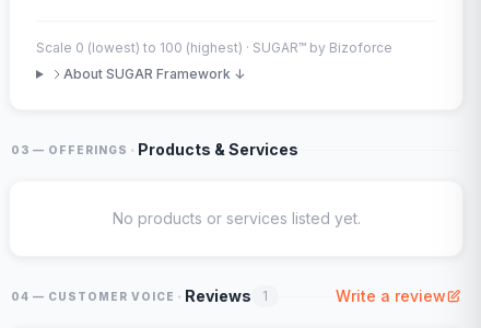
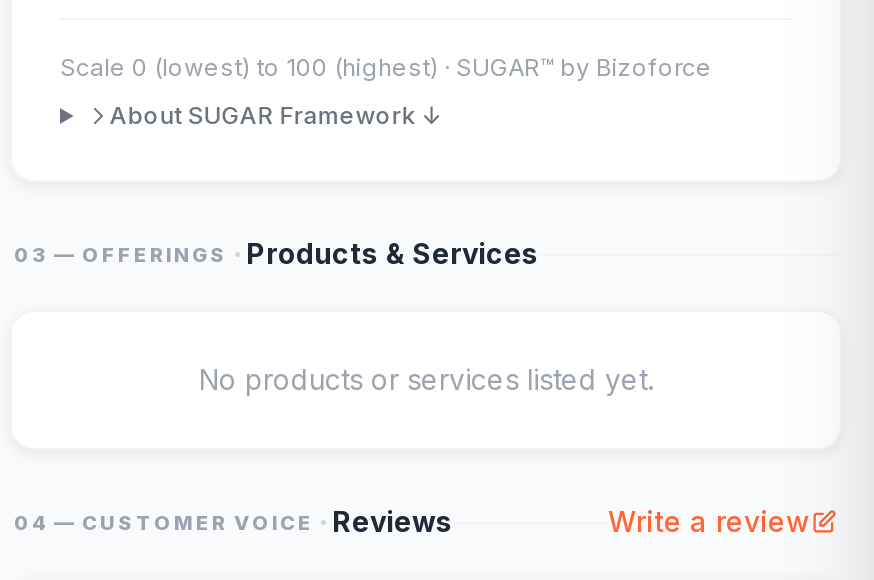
[262,288,268,304] 1 -> none

